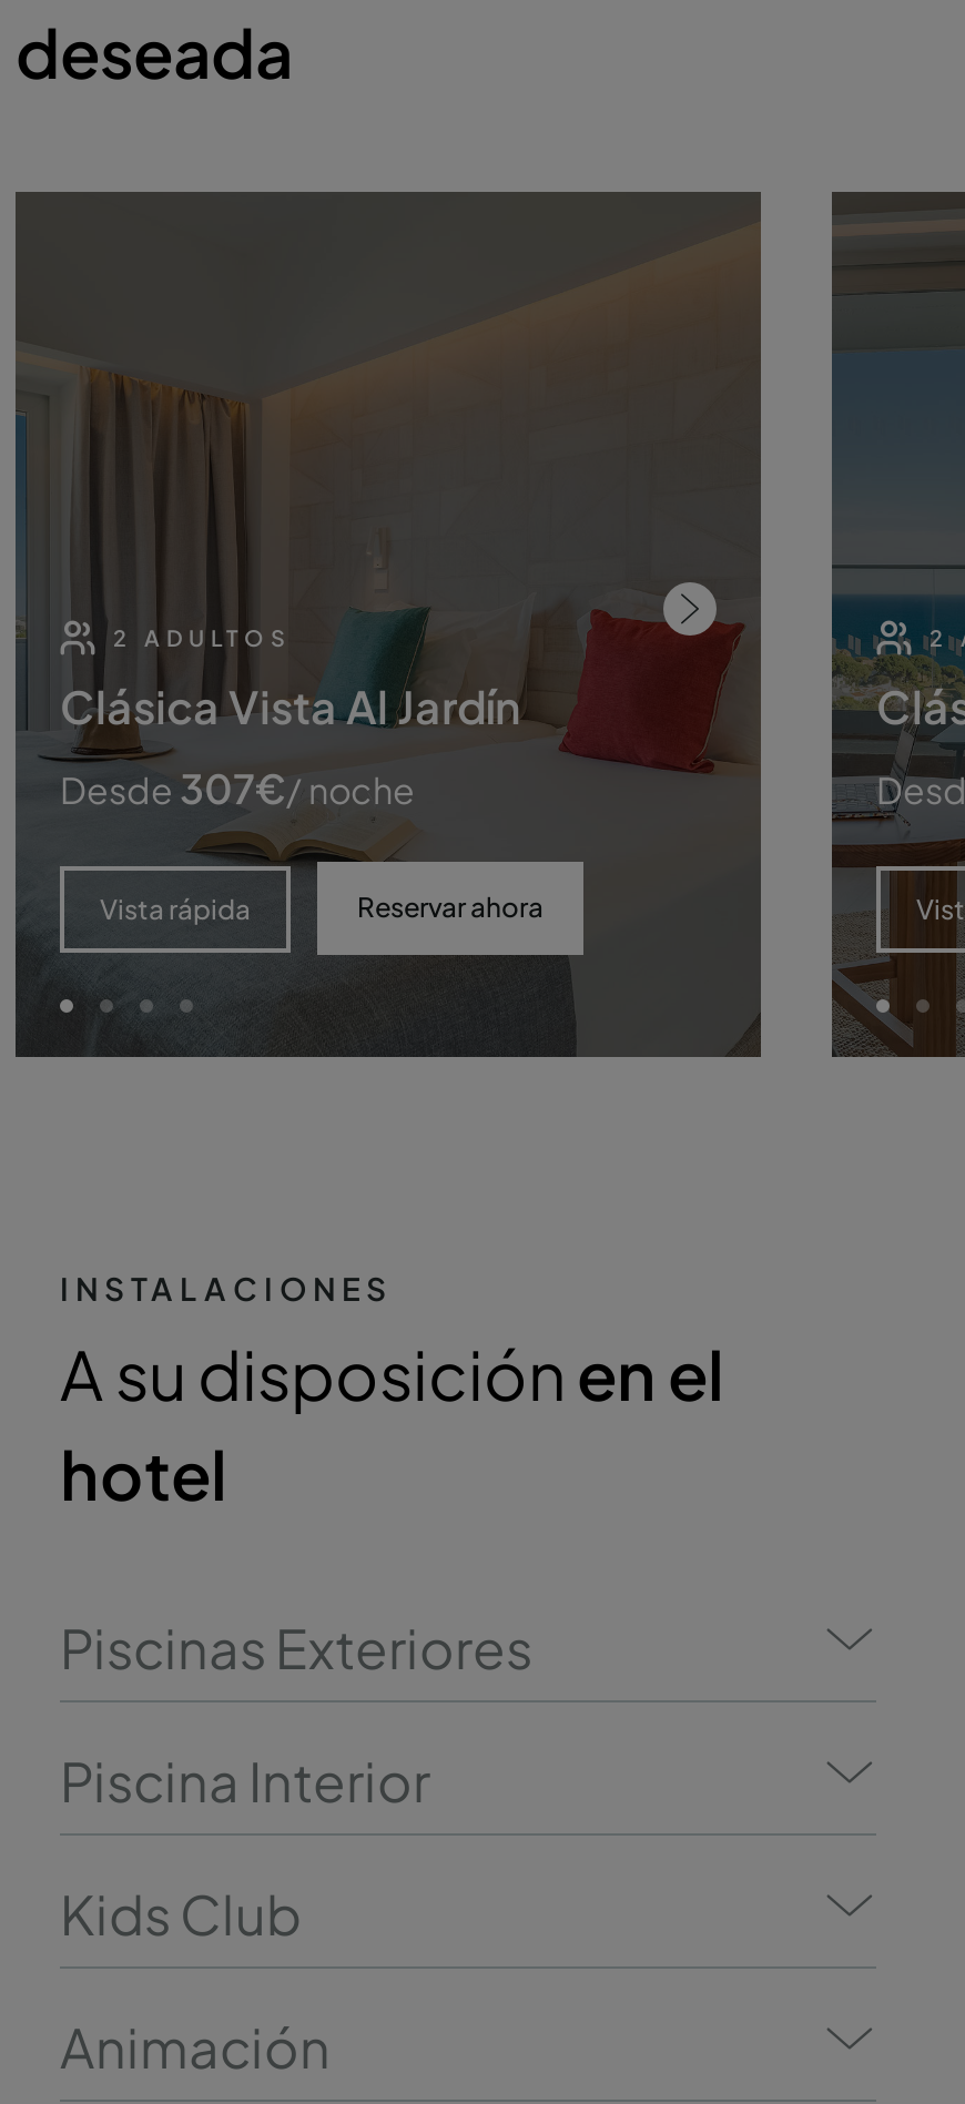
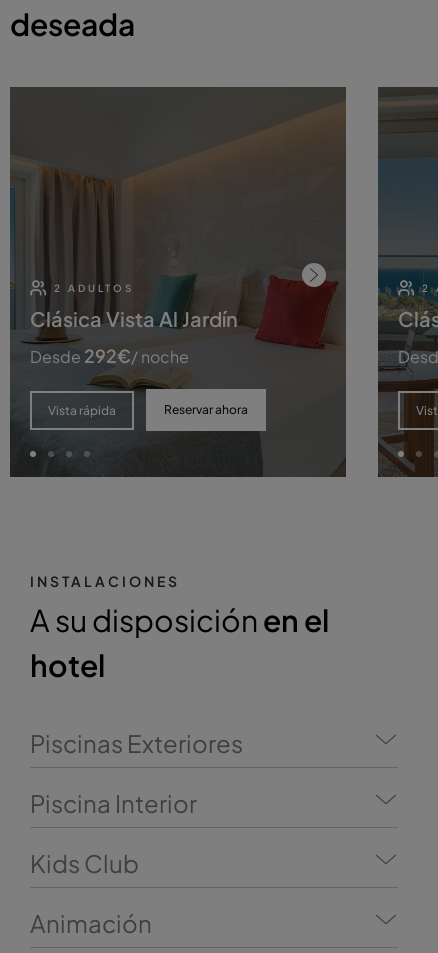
[60,762,415,813] Desde 307€/ noche -> [30,344,189,367] Desde 292€/ noche

